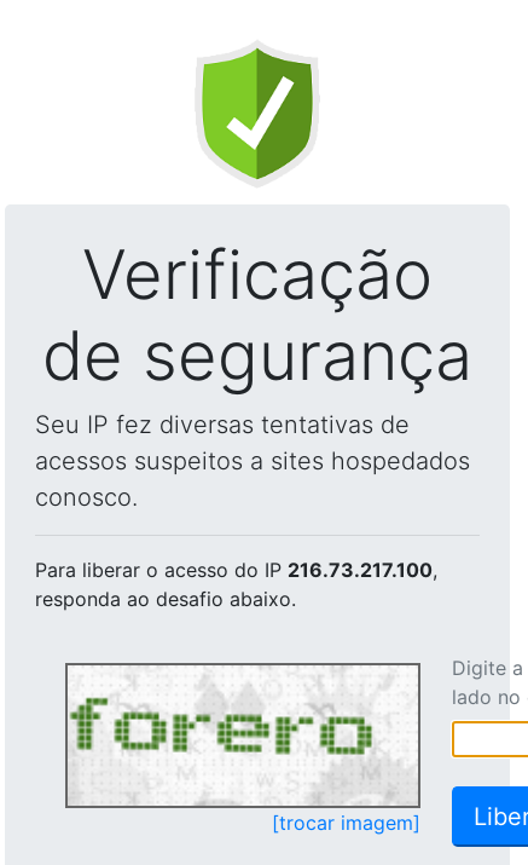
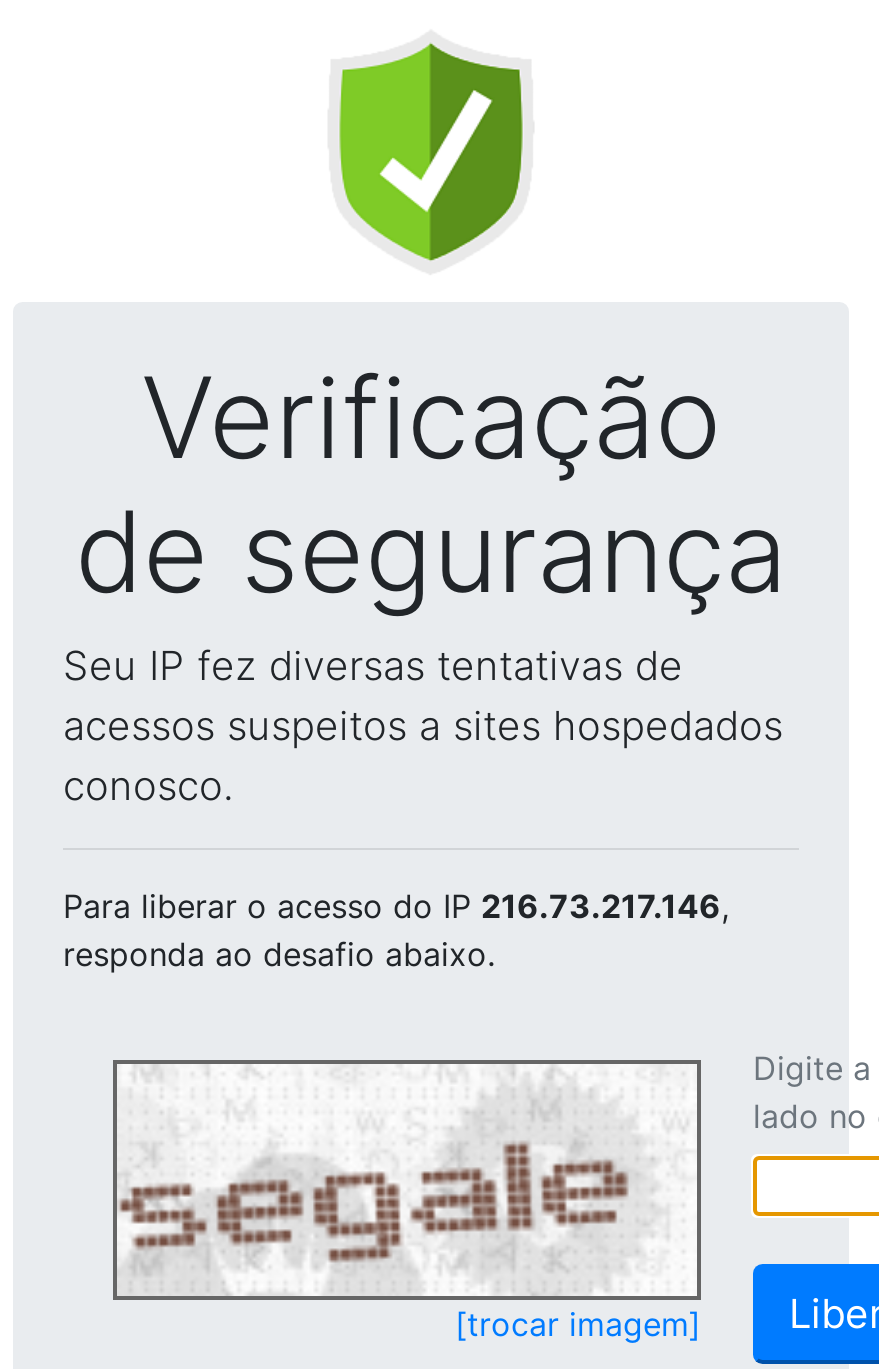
[35,558,437,582] Para liberar o acesso do IP 216.73.217.100, -> [63,886,729,926] Para liberar o acesso do IP 216.73.217.146,
[69,681,396,802] [image] -> [119,1088,659,1292] [image]

